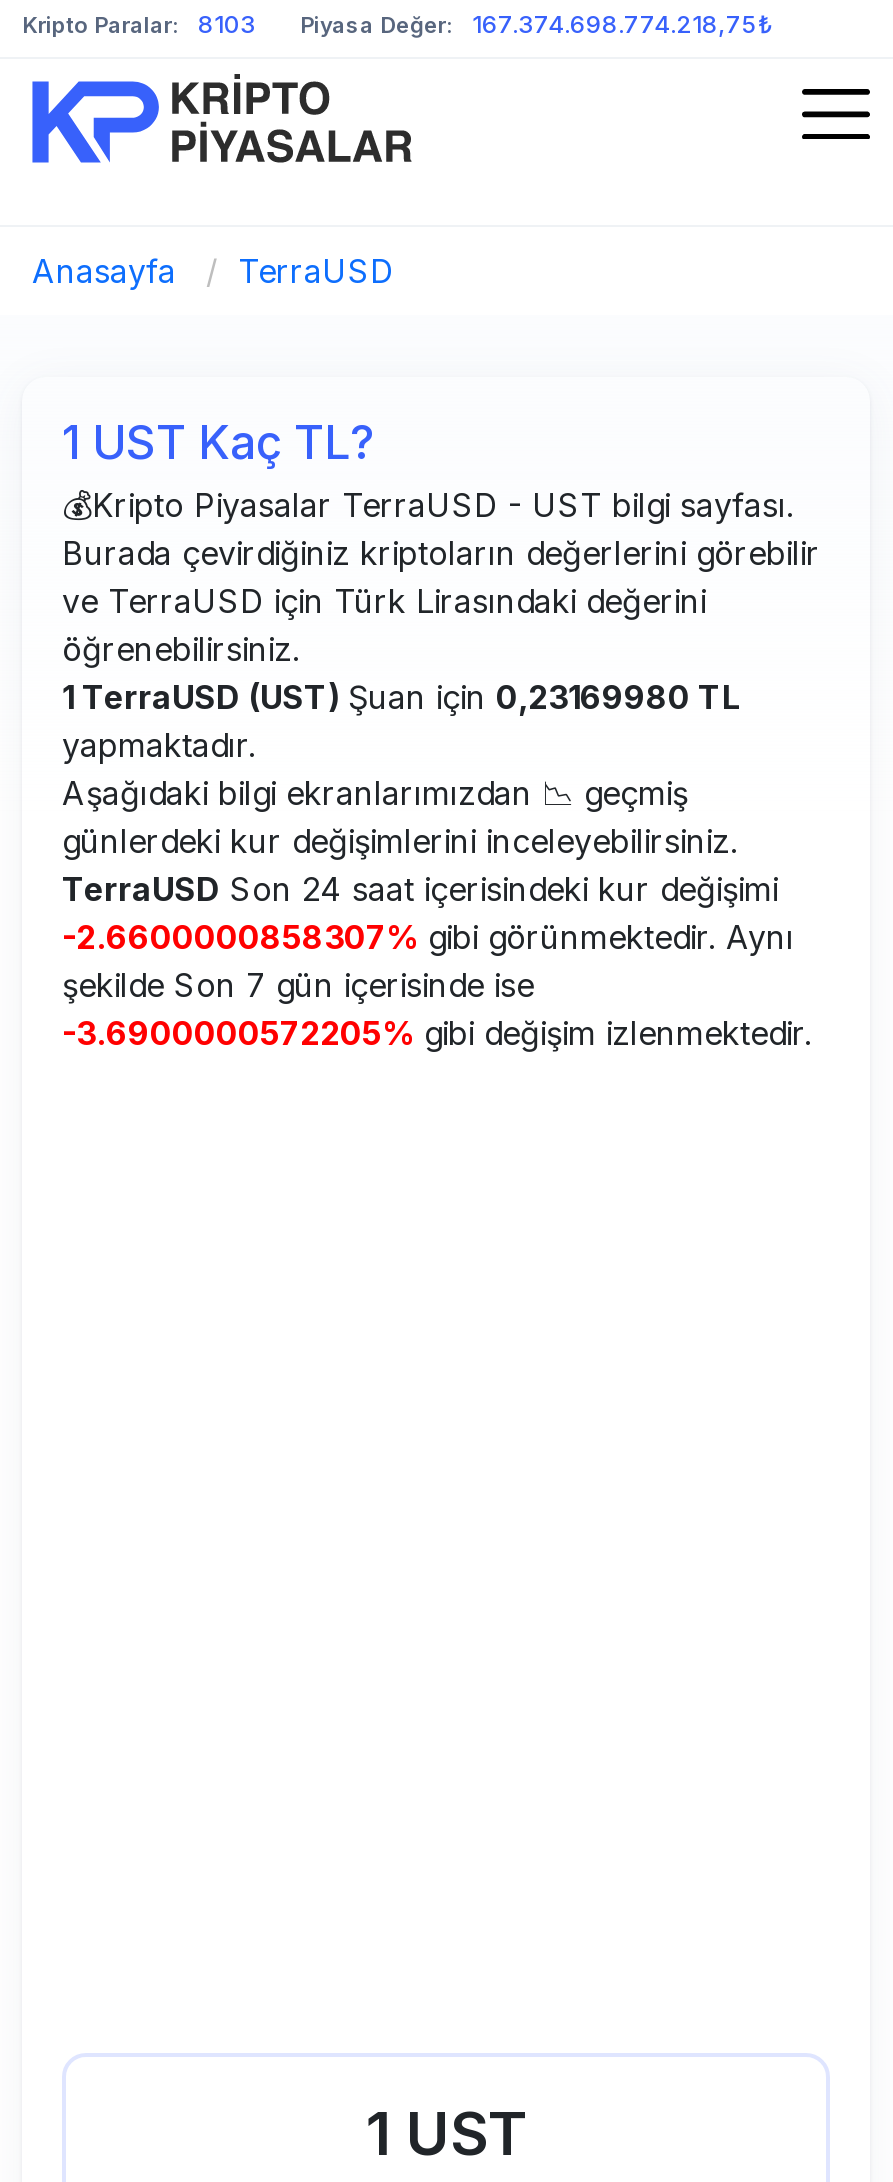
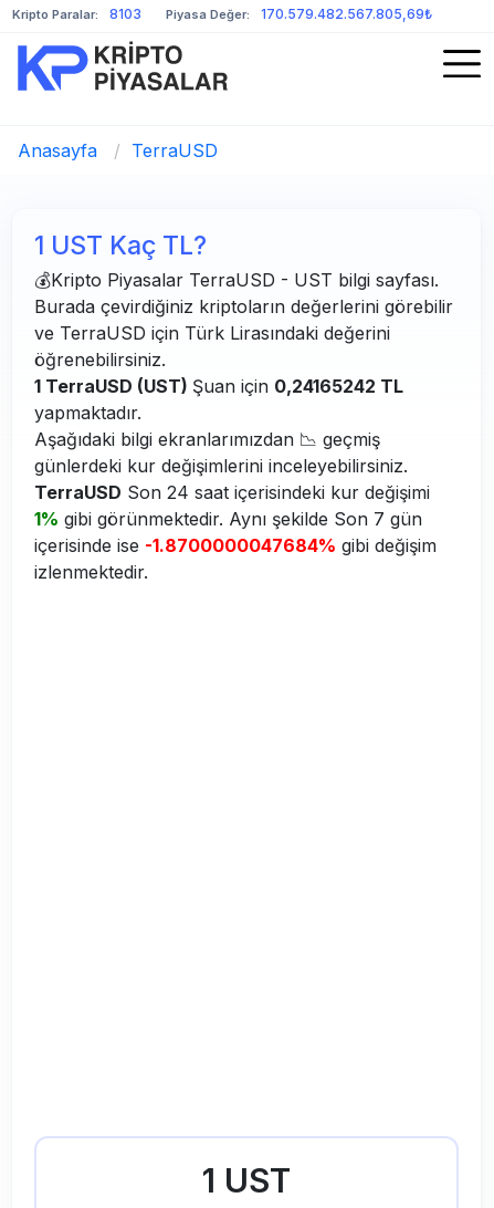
[22,9,772,39] Kripto Paralar: 8103 Piyasa Değer: 167.374.698.774.218,75₺ -> [12,6,432,22] Kripto Paralar: 8103 Piyasa Değer: 170.579.482.567.805,69₺
[62,677,740,717] 1 TerraUSD (UST) Şuan için 0,23169980 TL -> [34,375,403,397] 1 TerraUSD (UST) Şuan için 0,24165242 TL
[62,917,812,1053] -2.6600000858307% gibi görünmektedir. Aynı | şekilde Son 7 gün içerisinde ise | -3.6900000572205% gibi değişim izlenmektedir. -> [34,508,437,583] 1% gibi görünmektedir. Aynı şekilde Son 7 gün | içerisinde ise -1.8700000047684% gibi değişim | izlenmektedir.

